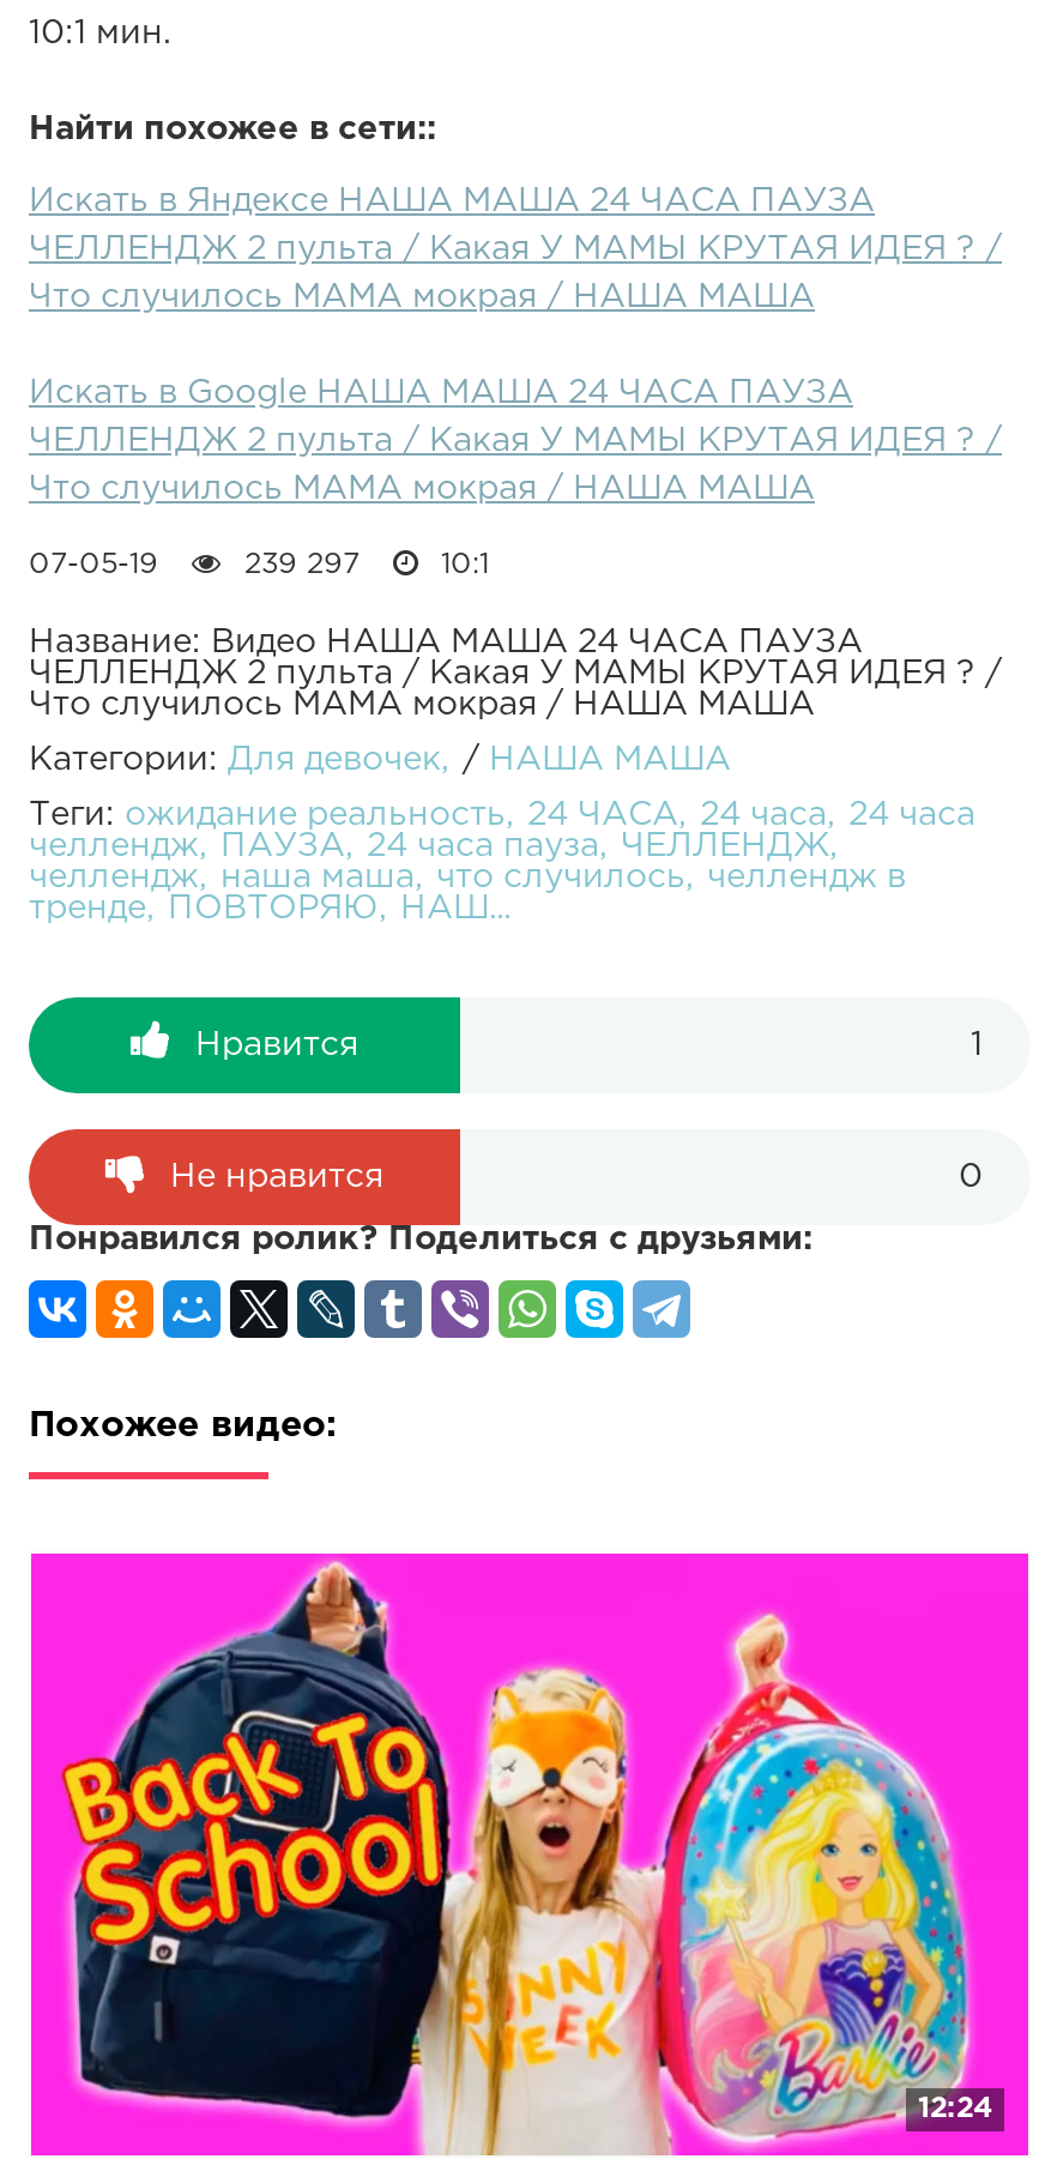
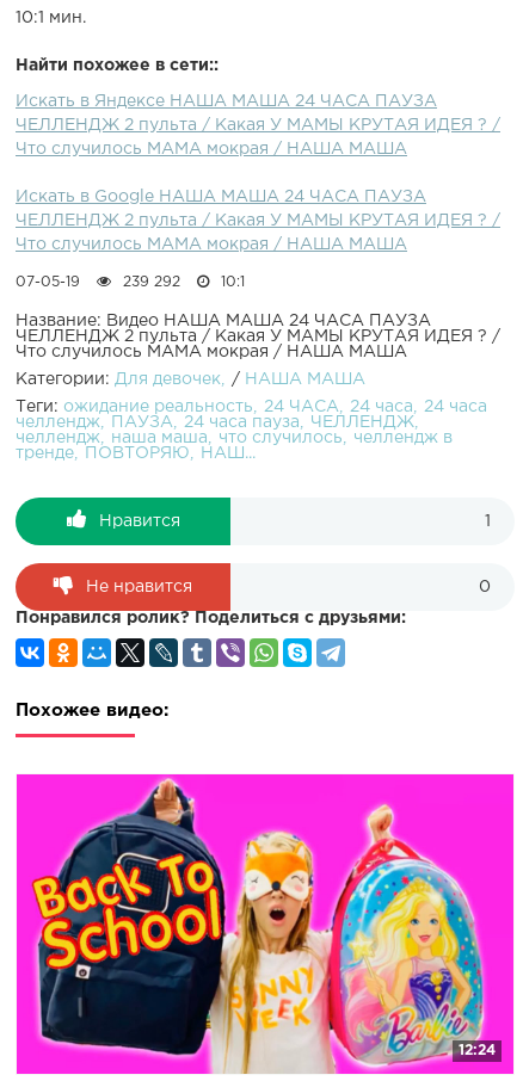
[244,552,360,578] 239 297 -> [123,276,180,289] 239 292

